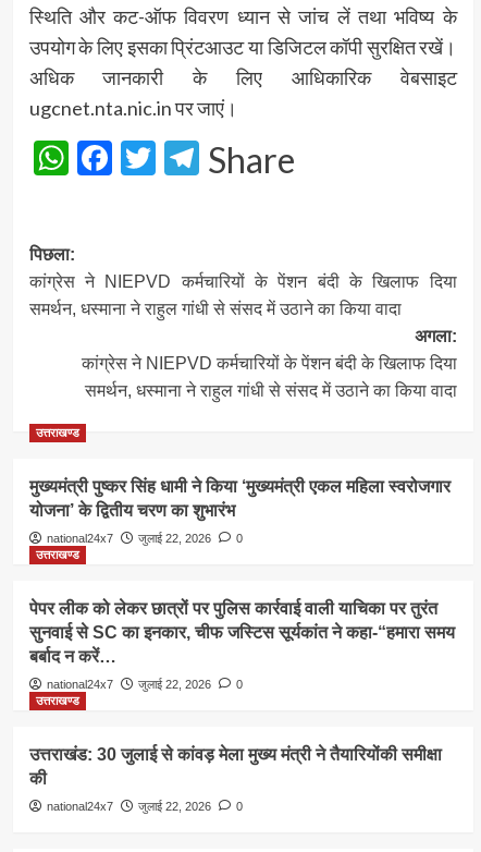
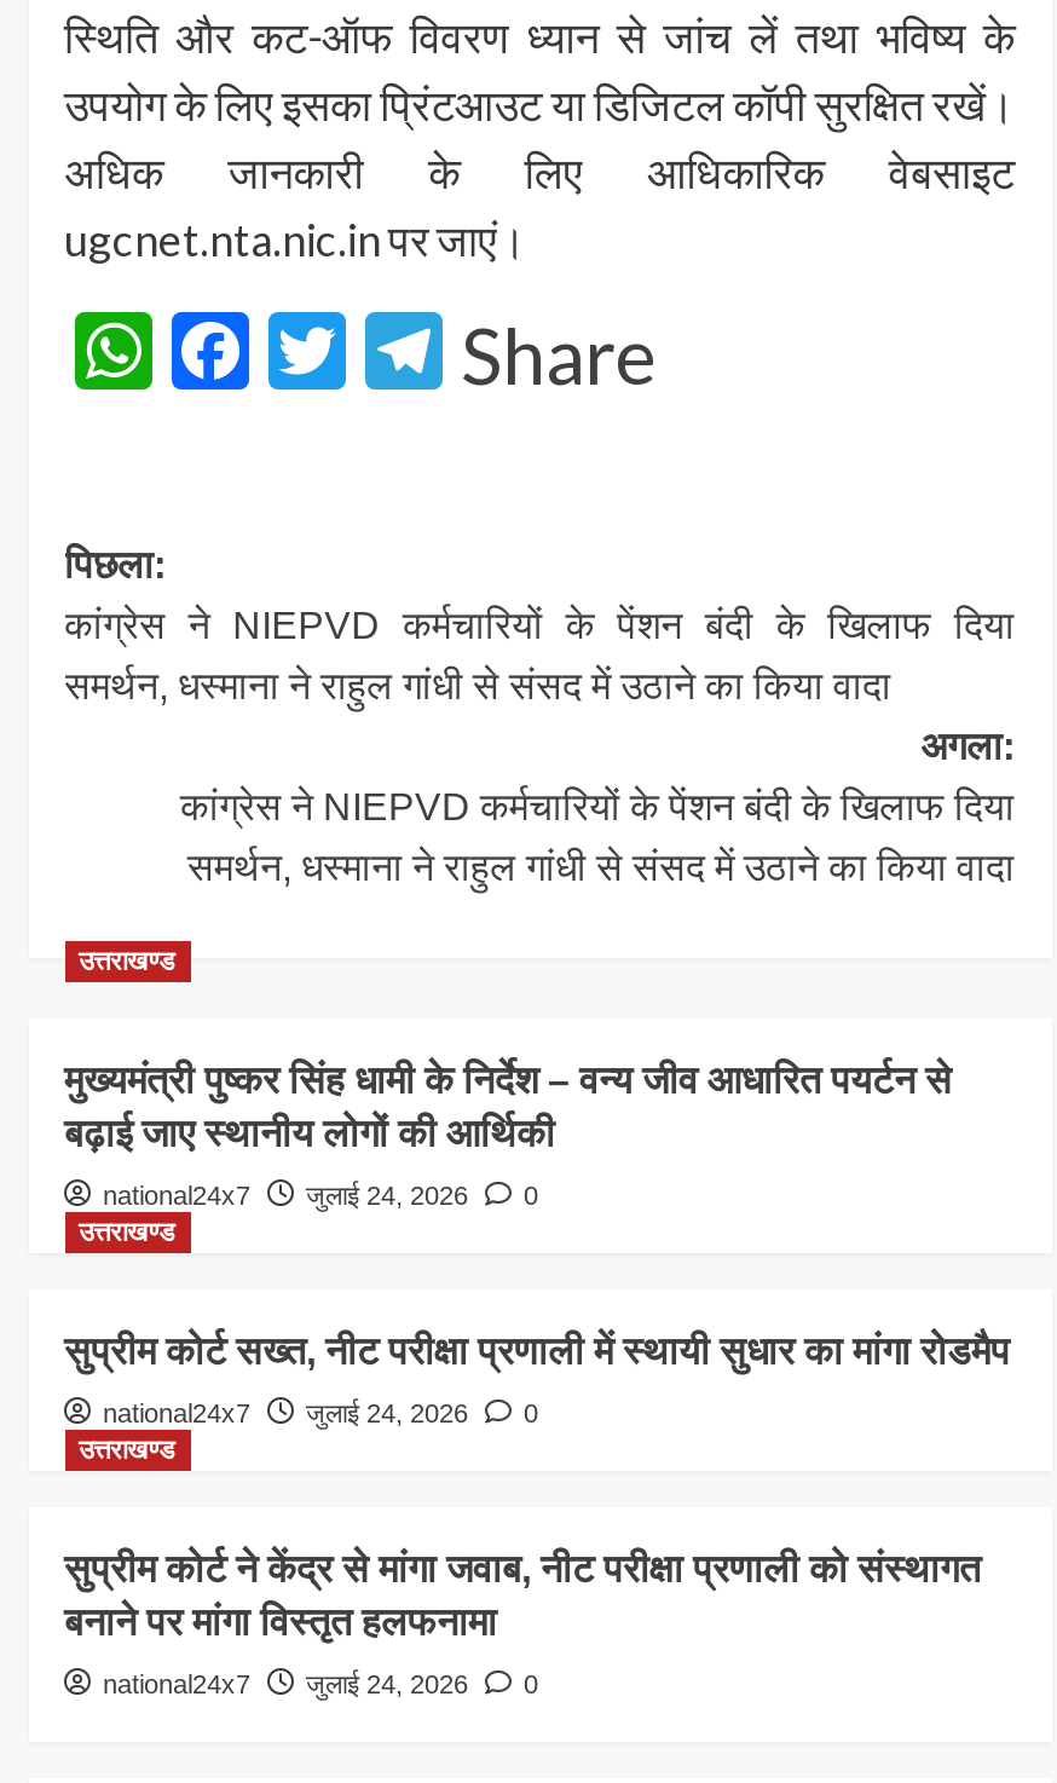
[29,478,450,520] मुख्यमंत्री पुष्कर सिंह धामी ने किया ‘मुख्यमंत्री एकल महिला स्वरोजगार | योजना’ के द्वितीय चरण का शुभारंभ -> [64,1060,952,1155] मुख्यमंत्री पुष्कर सिंह धामी के निर्देश – वन्य जीव आधारित पयर्टन से | बढ़ाई जाए स्थानीय लोगों की आर्थिकी
[46,532,242,545] national24x7 जुलाई 22, 2026 0 -> [103,1181,538,1210] national24x7 जुलाई 24, 2026 0
[29,600,454,666] पेपर लीक को लेकर छात्रों पर पुलिस कार्रवाई वाली याचिका पर तुरंत | सुनवाई से SC का इनकार, चीफ जस्टिस सूर्यकांत ने कहा-“हमारा समय | बर्बाद न करें… -> [64,1331,1010,1372] सुप्रीम कोर्ट सख्त, नीट परीक्षा प्रणाली में स्थायी सुधार का मांगा रोडमैप
[46,678,242,691] national24x7 जुलाई 22, 2026 0 -> [103,1399,538,1428] national24x7 जुलाई 24, 2026 0
[29,746,441,788] उत्तराखंड: 30 जुलाई से कांवड़ मेला मुख्य मंत्री ने तैयारियों‌की समीक्षा | की -> [64,1549,981,1643] सुप्रीम कोर्ट ने केंद्र से मांगा जवाब, नीट परीक्षा प्रणाली को संस्थागत | बनाने पर मांगा विस्तृत हलफनामा
[46,800,242,813] national24x7 जुलाई 22, 2026 0 -> [103,1670,538,1699] national24x7 जुलाई 24, 2026 0

